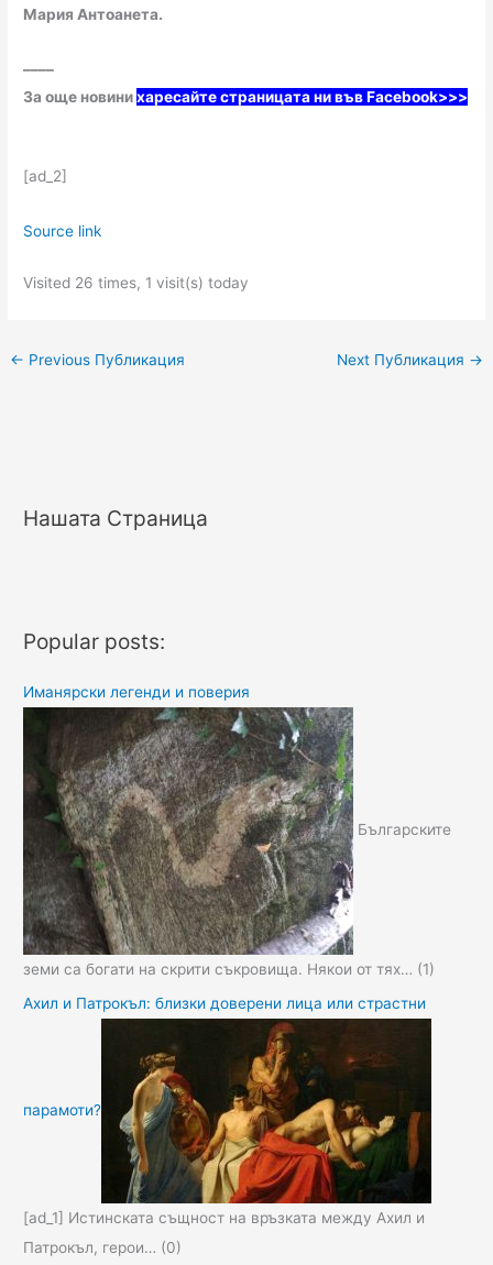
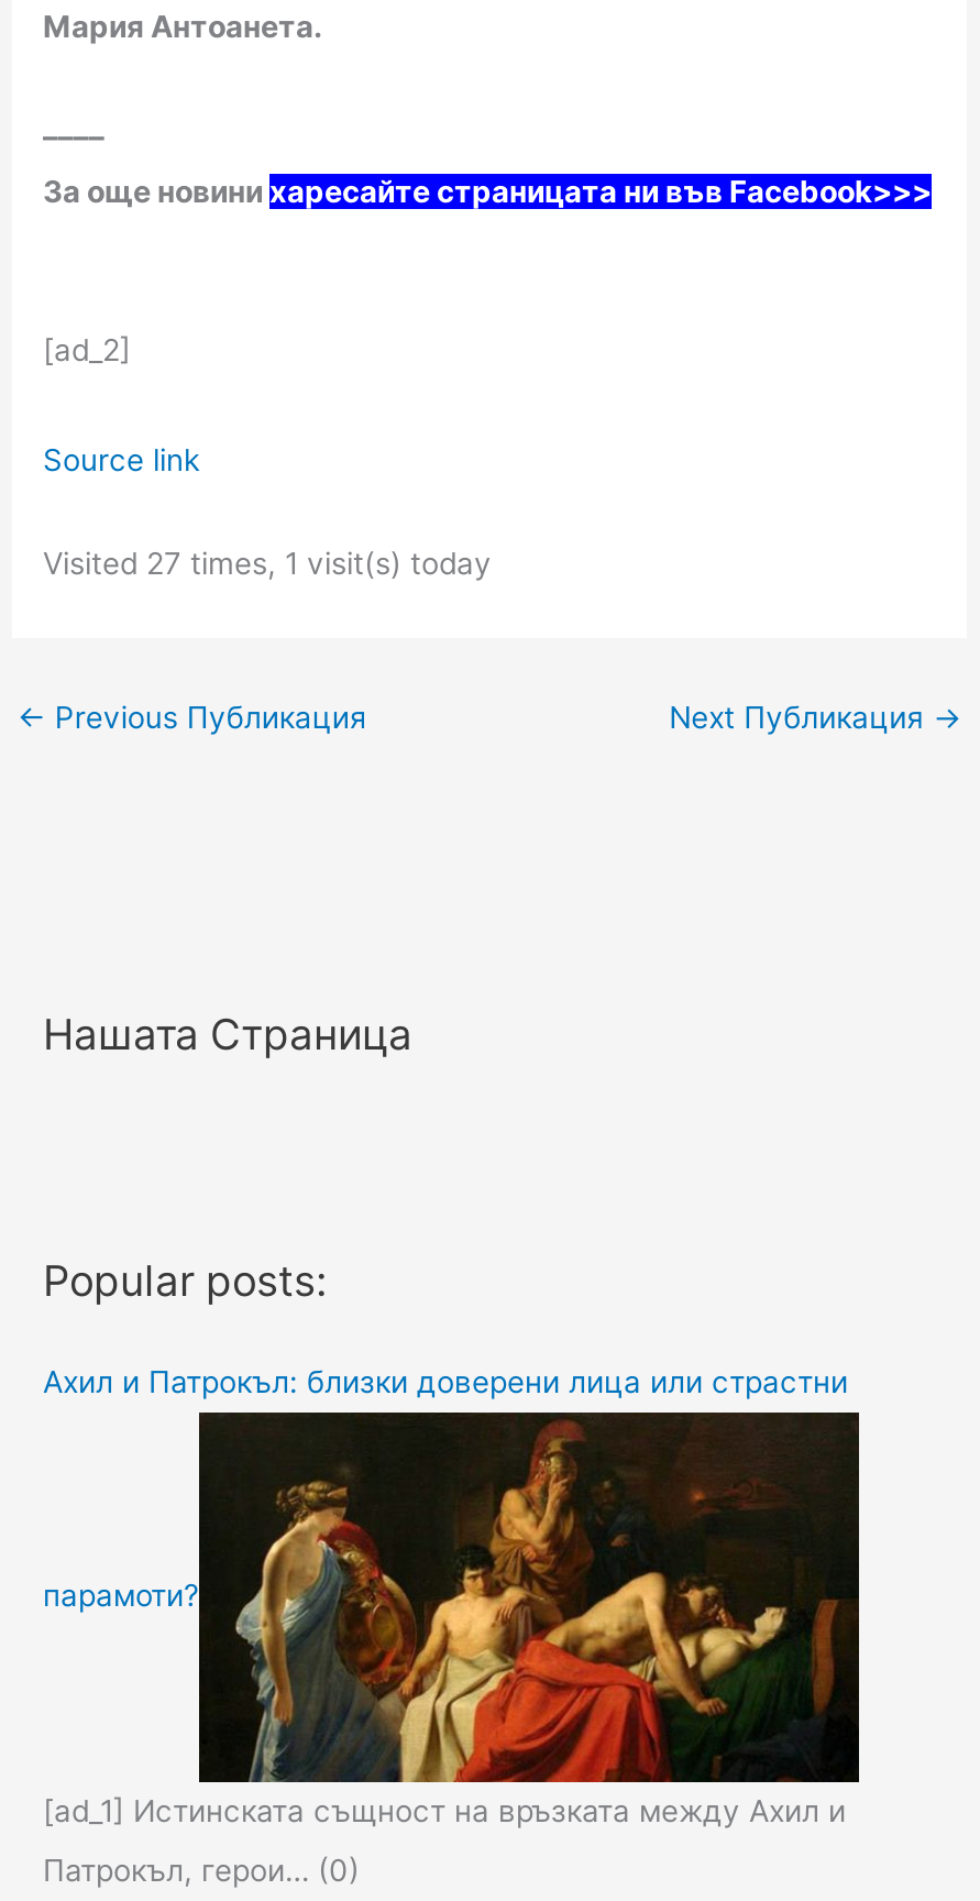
[23,274,249,292] Visited 26 times, 1 visit(s) today -> [43,546,492,581] Visited 27 times, 1 visit(s) today
[23,683,250,701] Иманярски легенди и поверия -> none
[22,706,451,953] [image] | Българските -> none
[23,960,435,978] земи са богати на скрити съкровища. Някои от тях… (1) -> none

